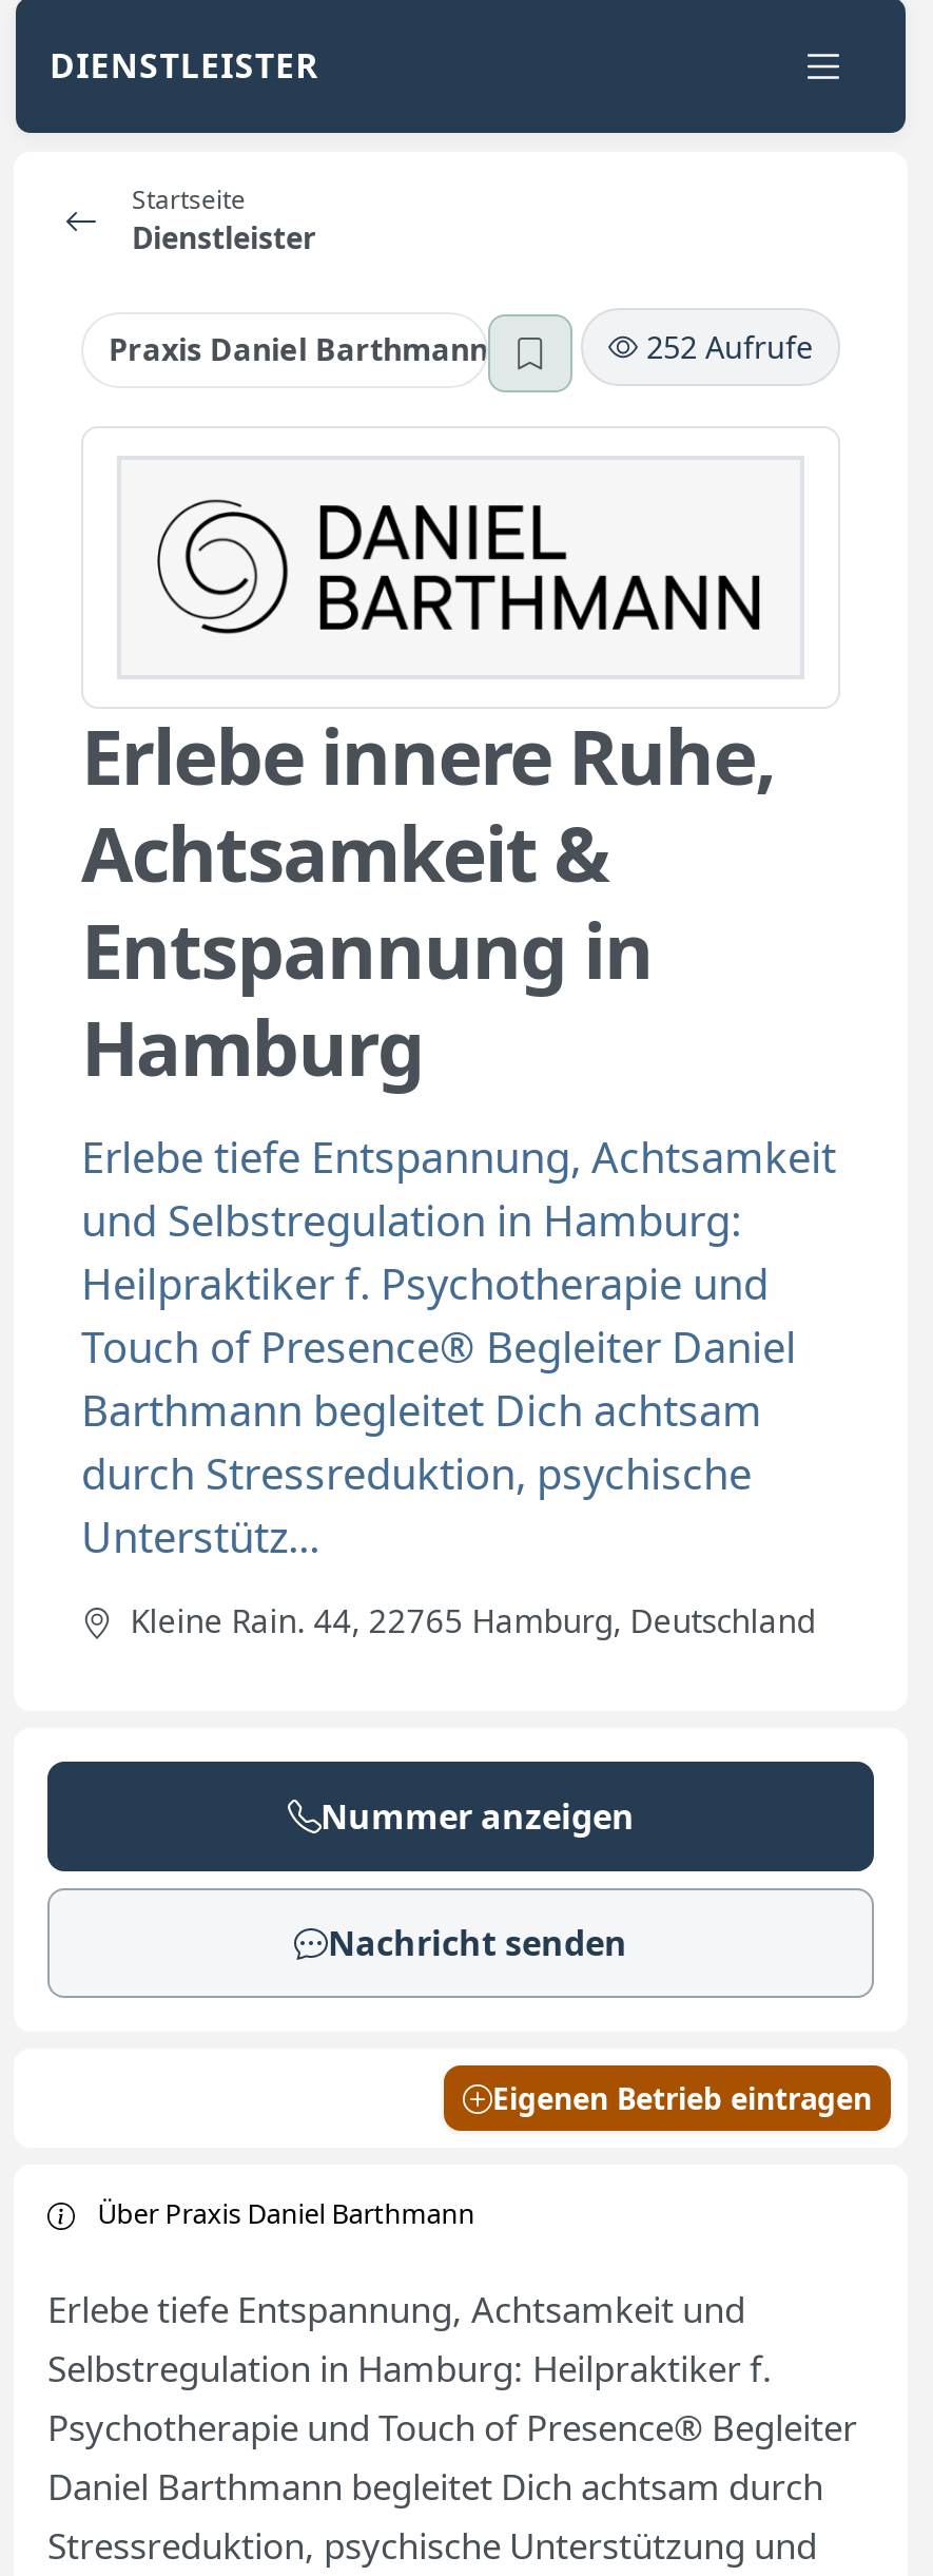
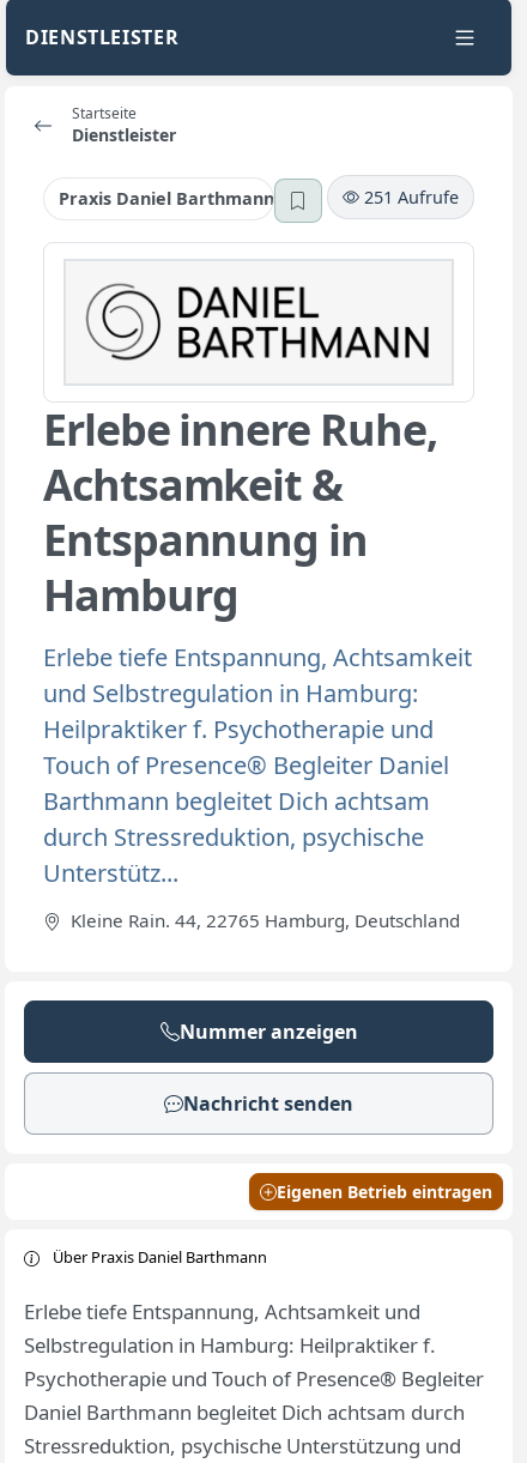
[646,326,813,366] 252 Aufrufe -> [364,185,459,208] 251 Aufrufe

